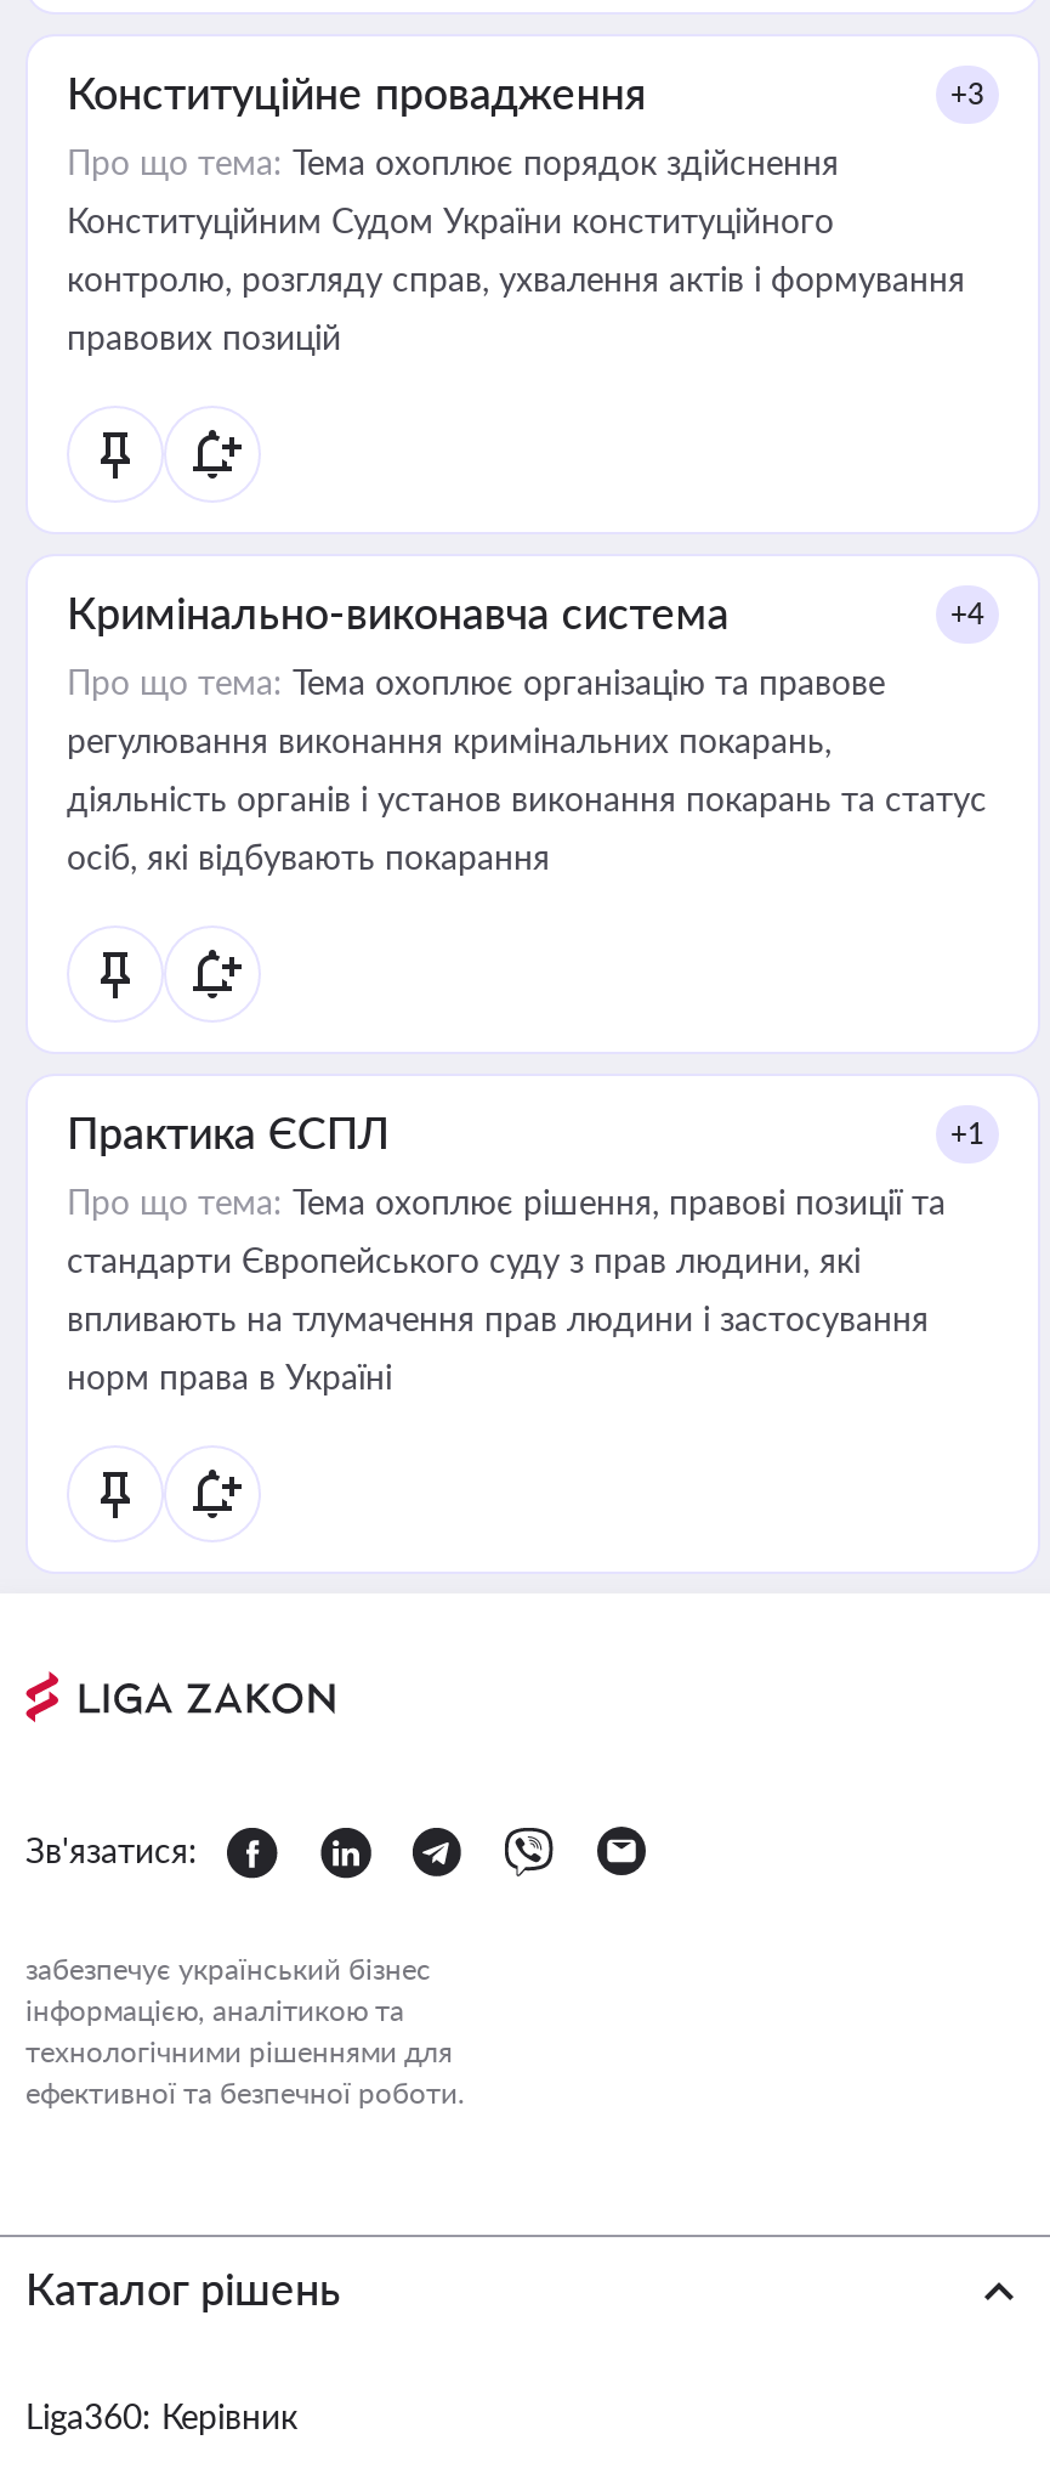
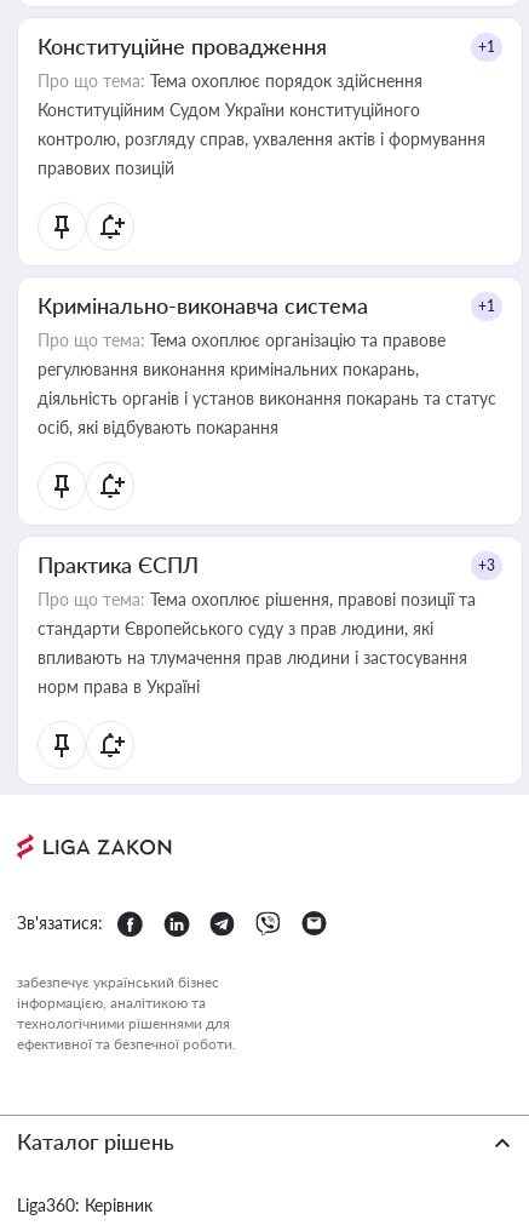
[950,75,984,112] +3 -> [478,38,495,56] +1
[950,595,984,632] +4 -> [478,297,495,315] +1
[950,1115,984,1151] +1 -> [478,556,495,574] +3

